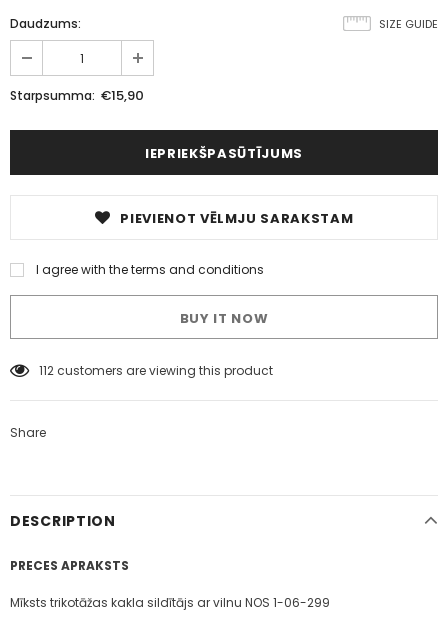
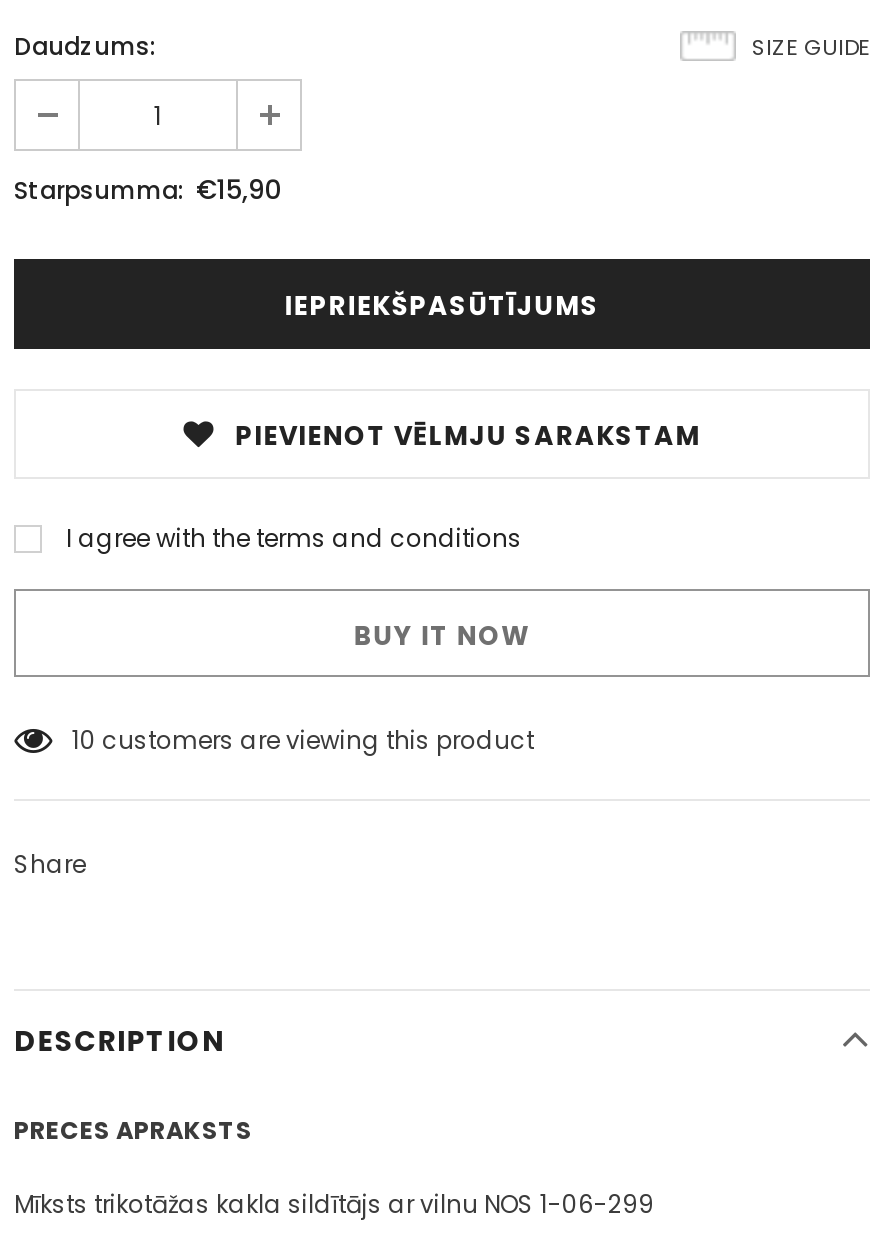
[39,362,273,379] 112 customers are viewing this product -> [72,723,534,757] 10 customers are viewing this product

